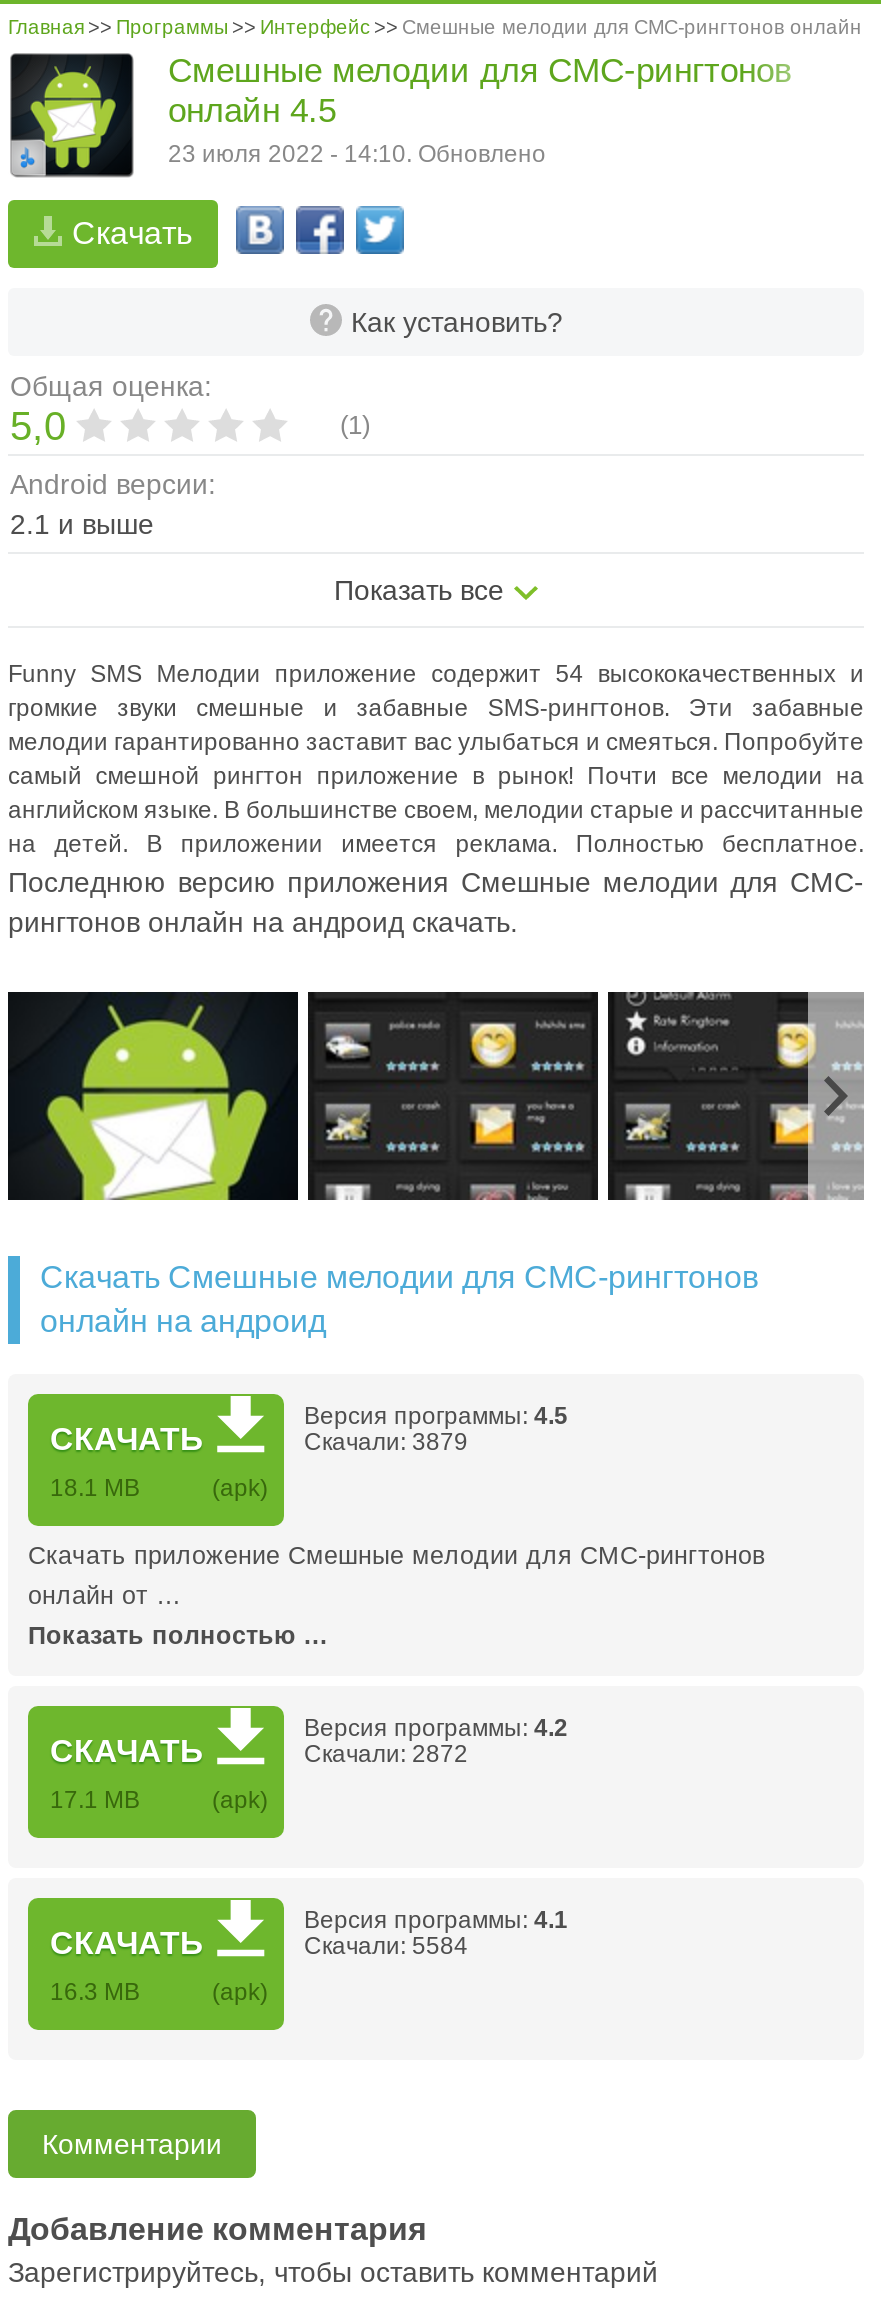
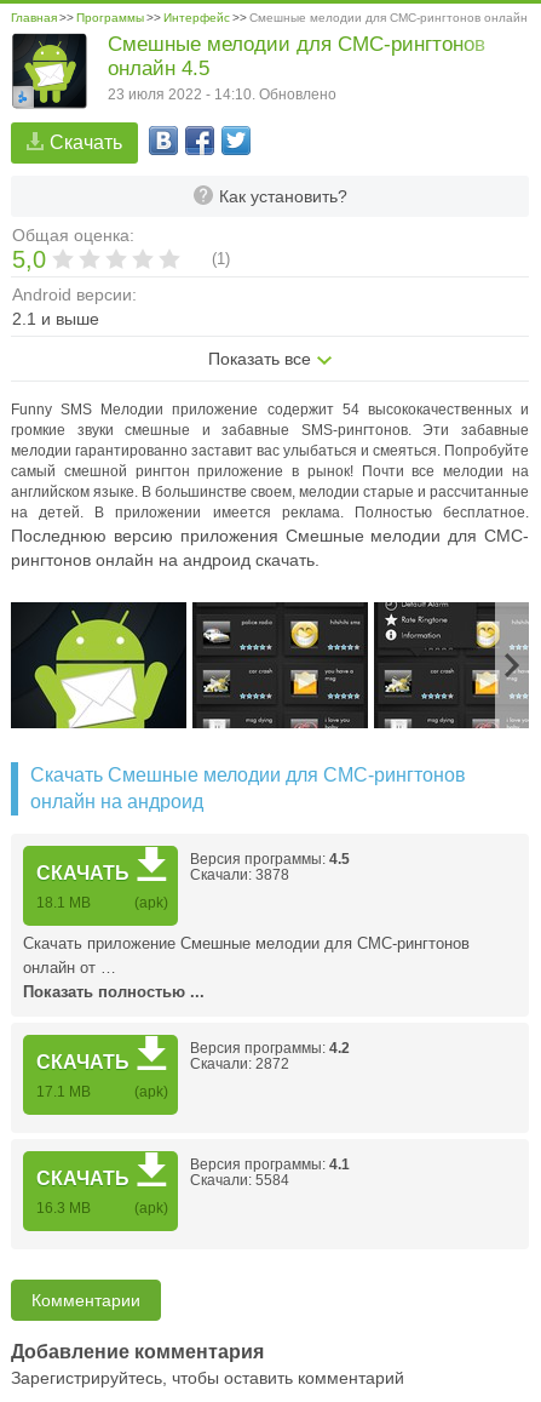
[304,1428,468,1456] Скачали: 3879 -> [190,866,289,883] Скачали: 3878

